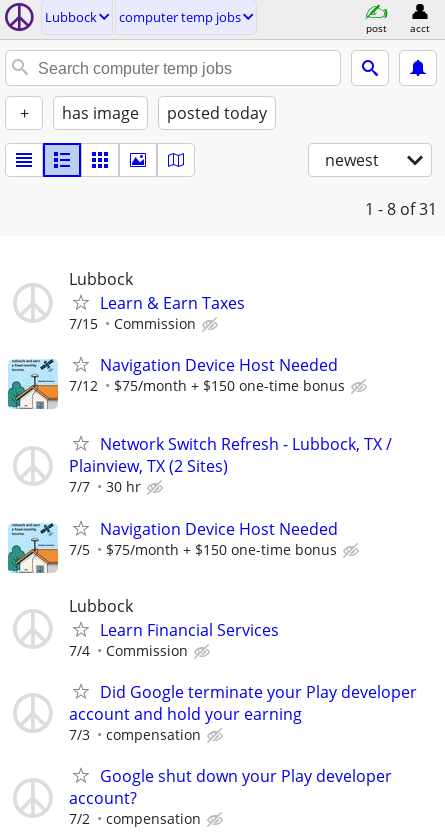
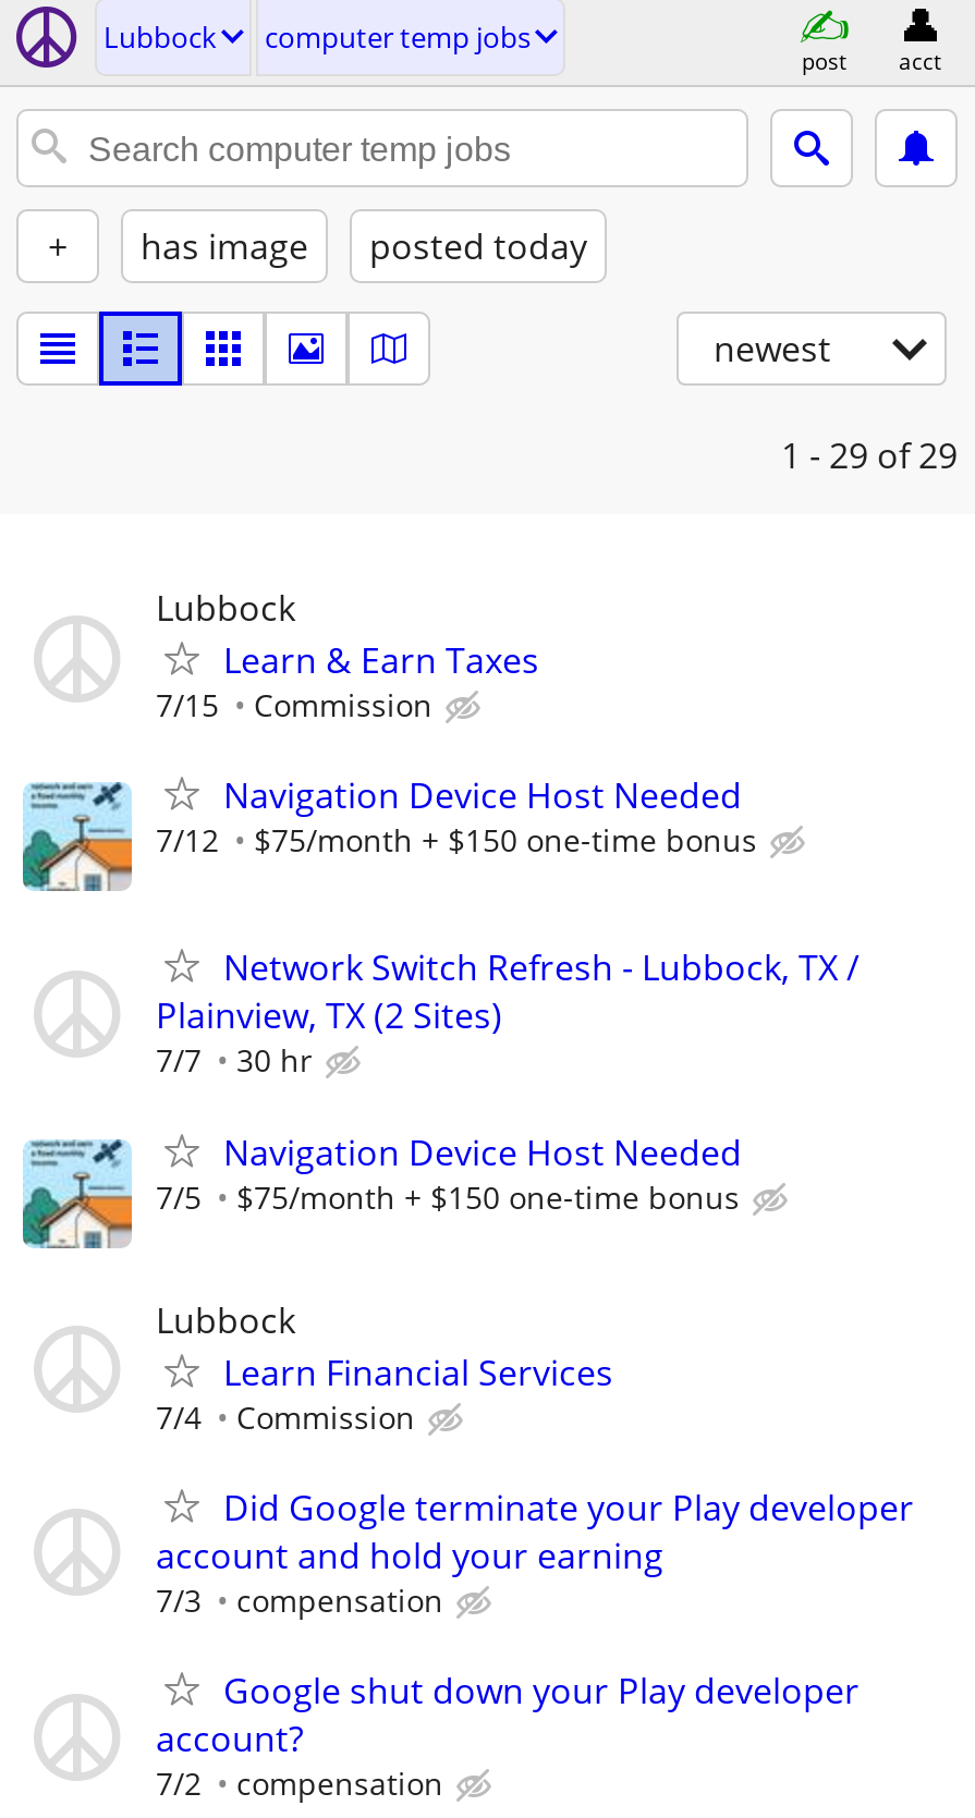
[365,198,437,220] 1 - 8 of 31 -> [781,431,958,479] 1 - 29 of 29

